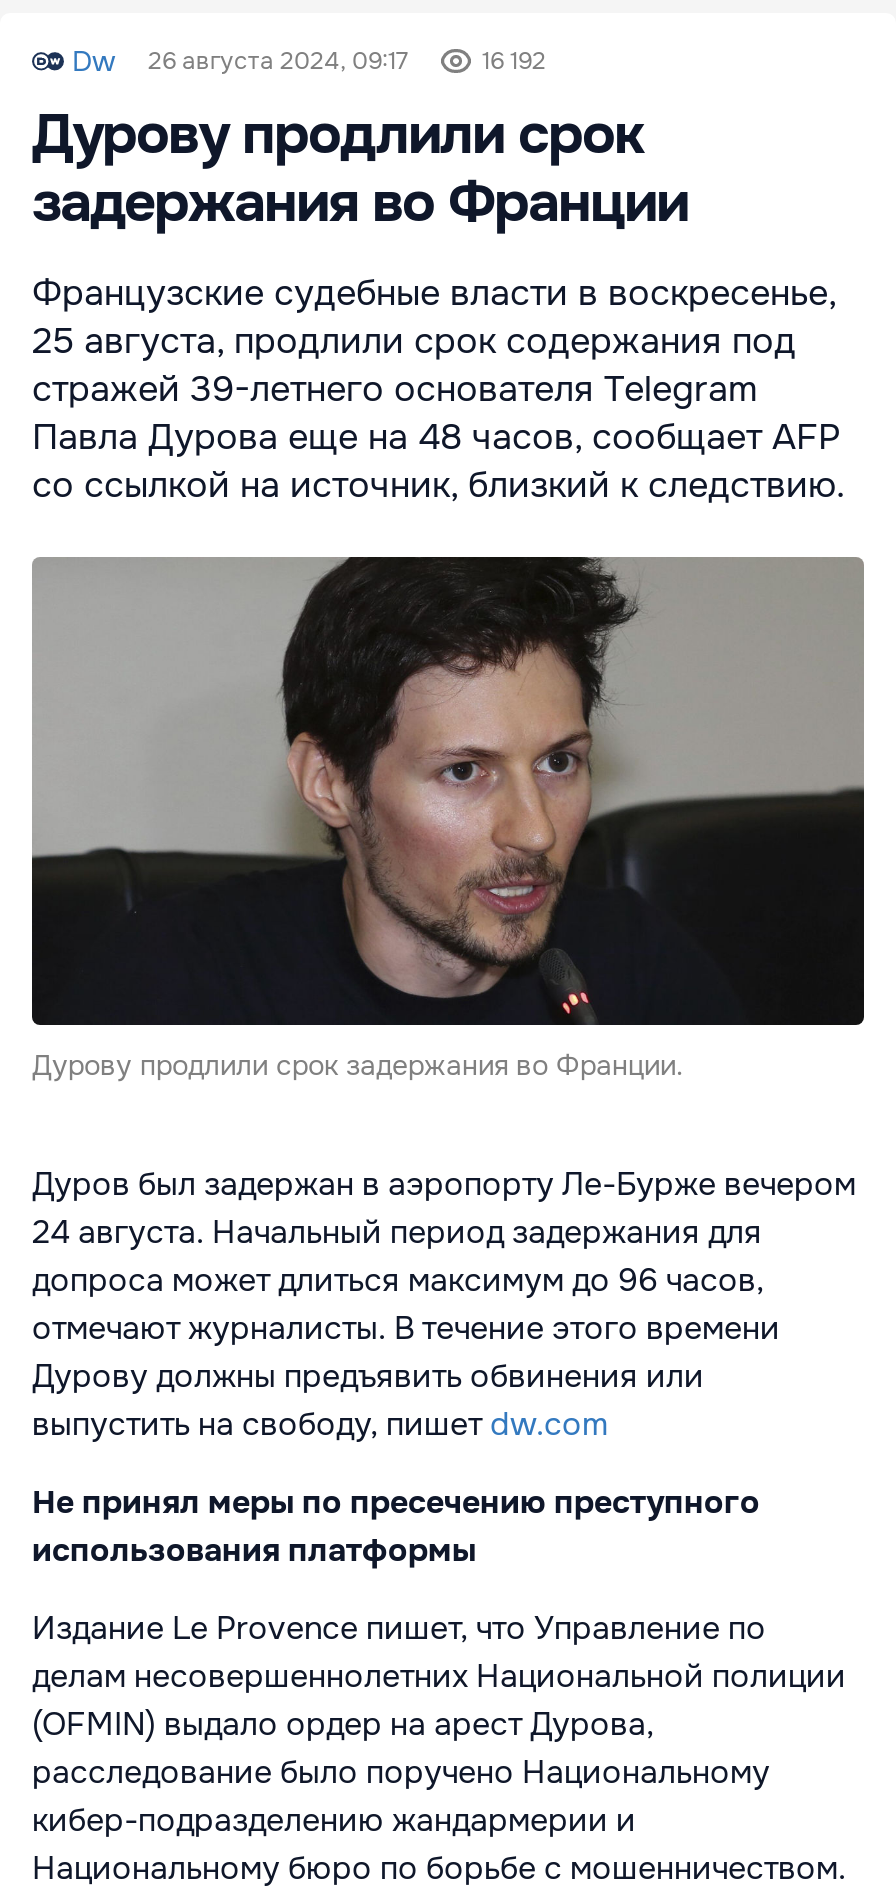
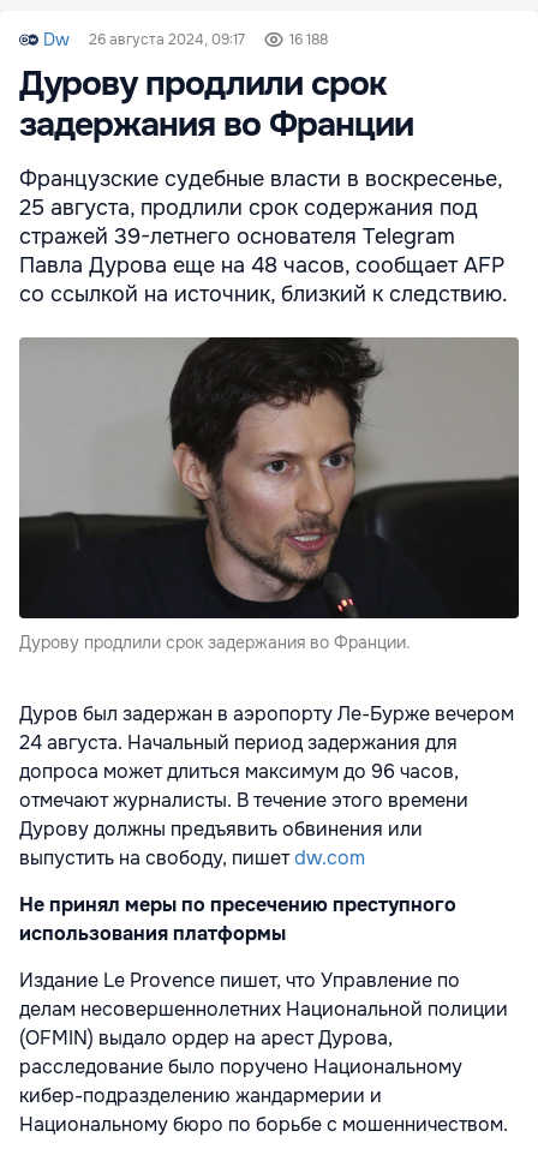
[482,45,546,77] 16 192 -> [289,30,328,49] 16 188

